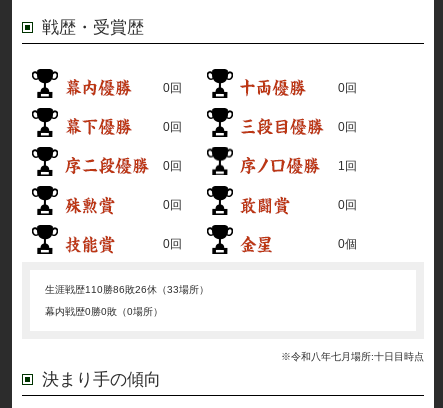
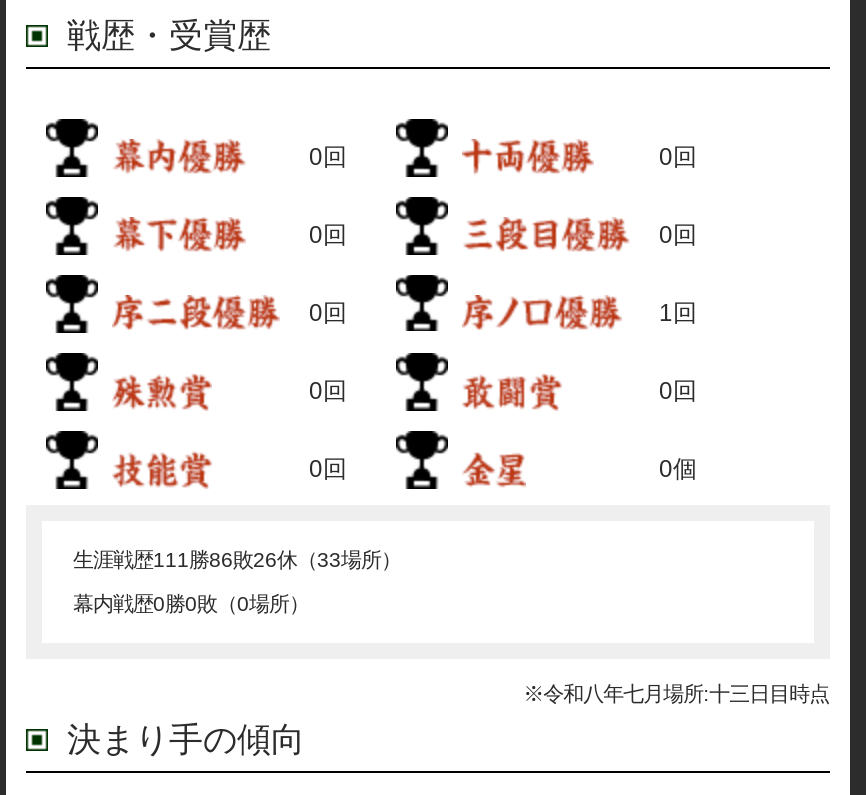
[45,284,209,295] 生涯戦歴110勝86敗26休（33場所） -> [73,549,401,571] 生涯戦歴111勝86敗26休（33場所）
[281,351,424,362] ※令和八年七月場所:十日目時点 -> [523,683,829,705] ※令和八年七月場所:十三日目時点

